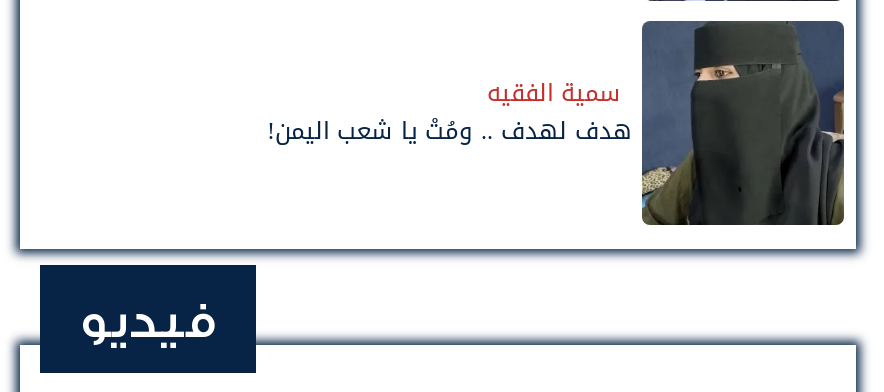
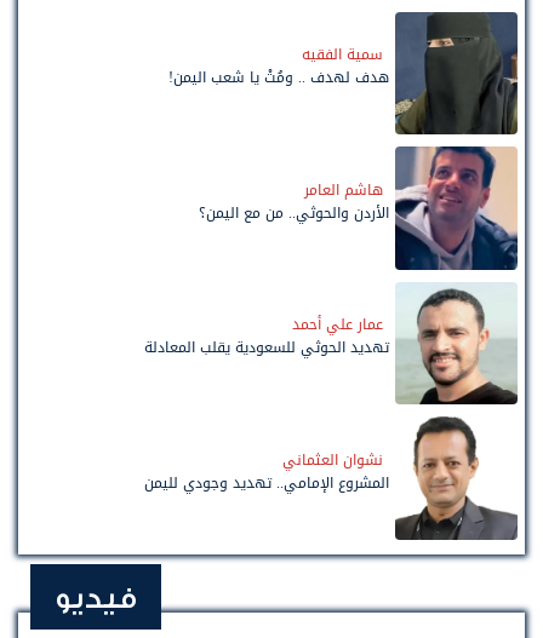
none -> [144,288,519,406] [image] | عمار علي أحمد | تهديد الحوثي للسعودية يقلب المعادلة
none -> [144,416,518,541] [image] | نشوان العثماني | المشروع الإمامي.. تهديد وجودي لليمن
none -> [198,145,519,271] [image] | هاشم العامر | الأردن والحوثي.. من مع اليمن؟

